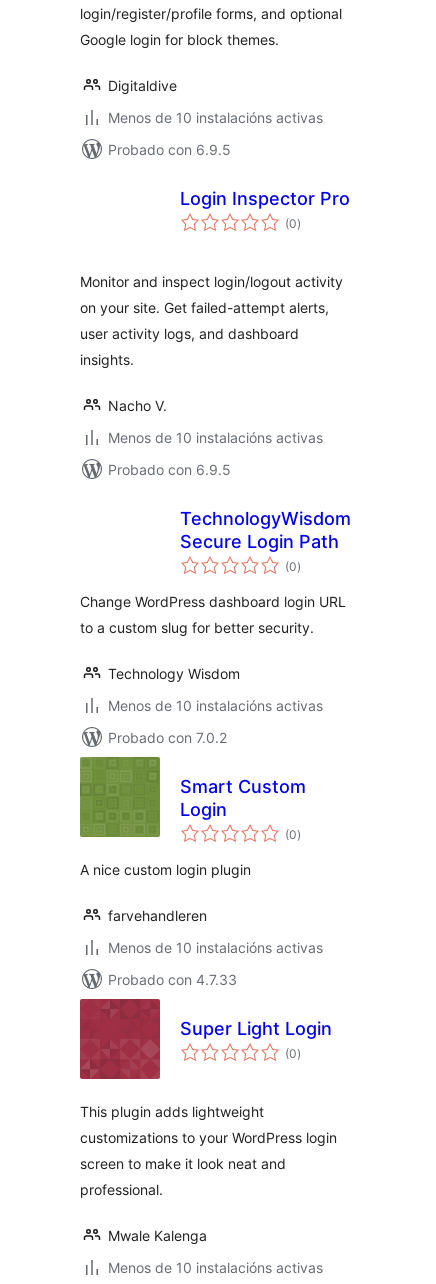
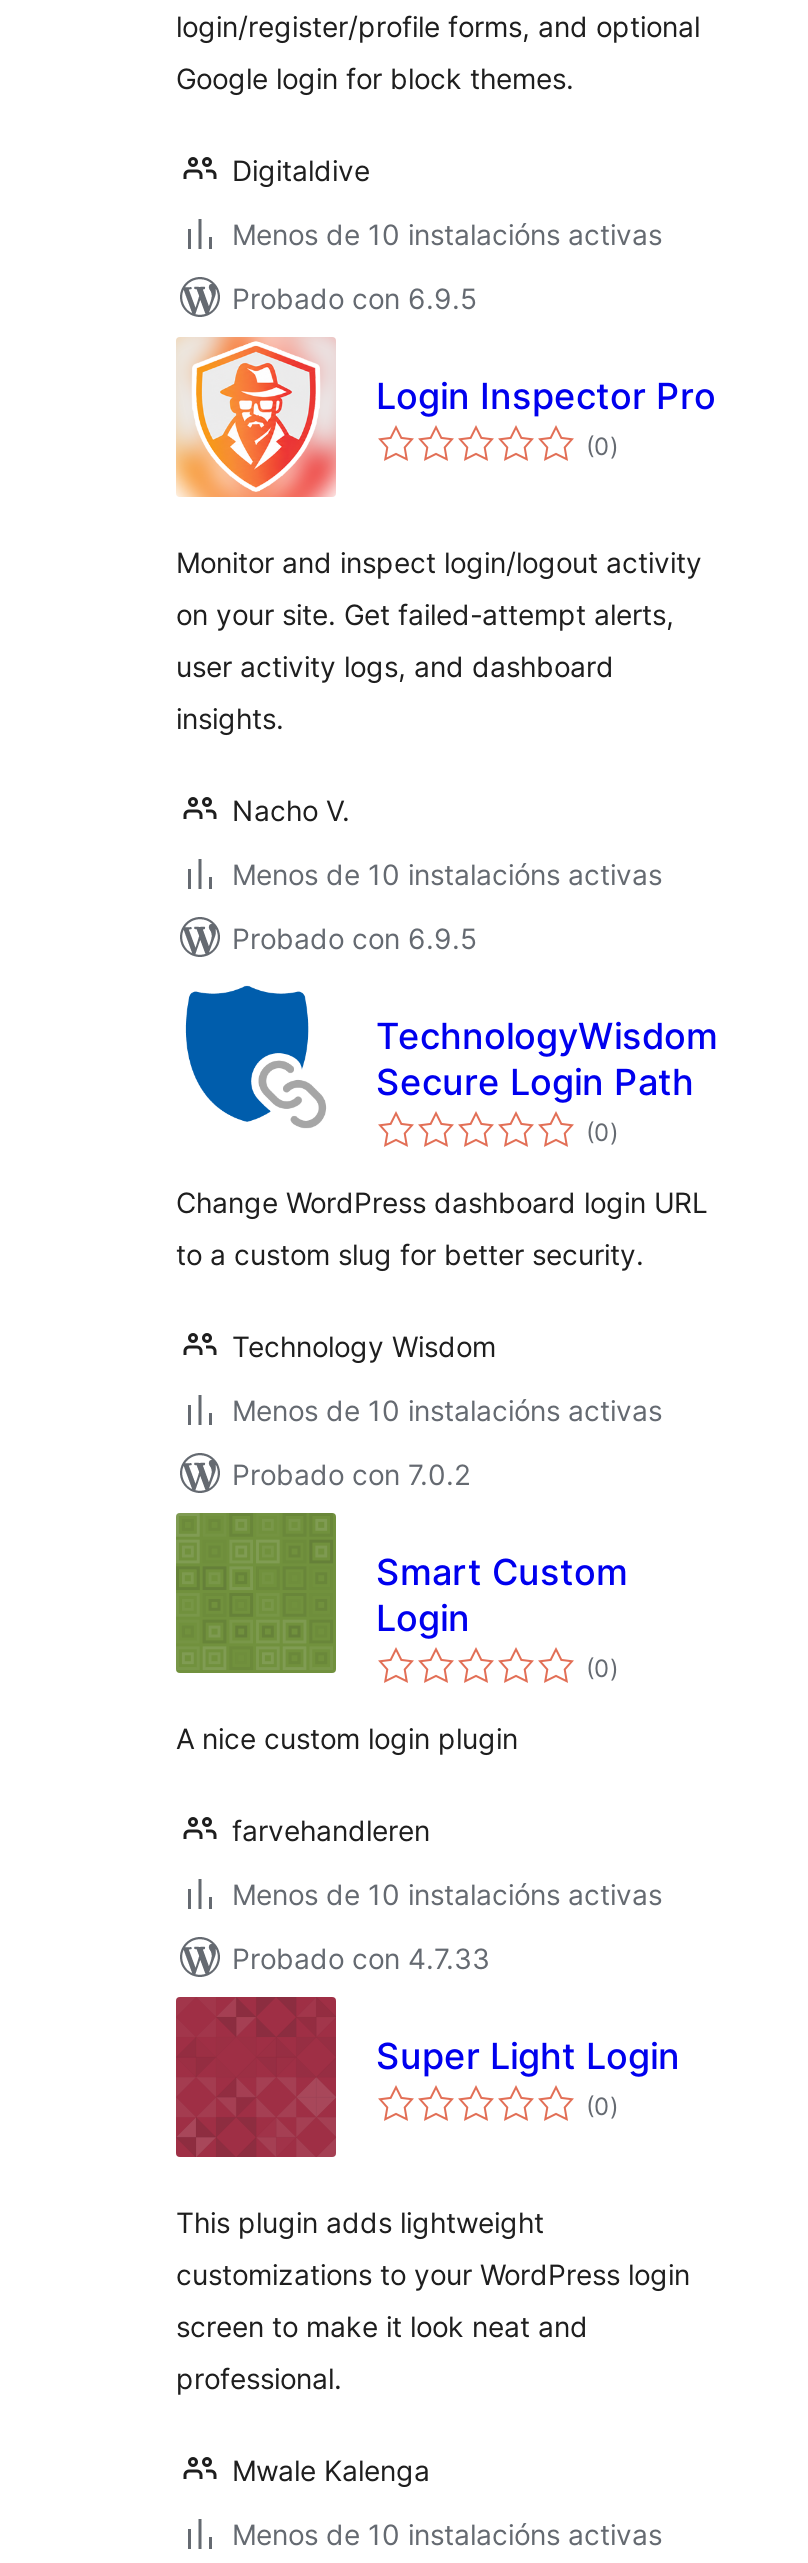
none -> [174,335,338,499] [image]
none -> [184,983,328,1129] [image]

